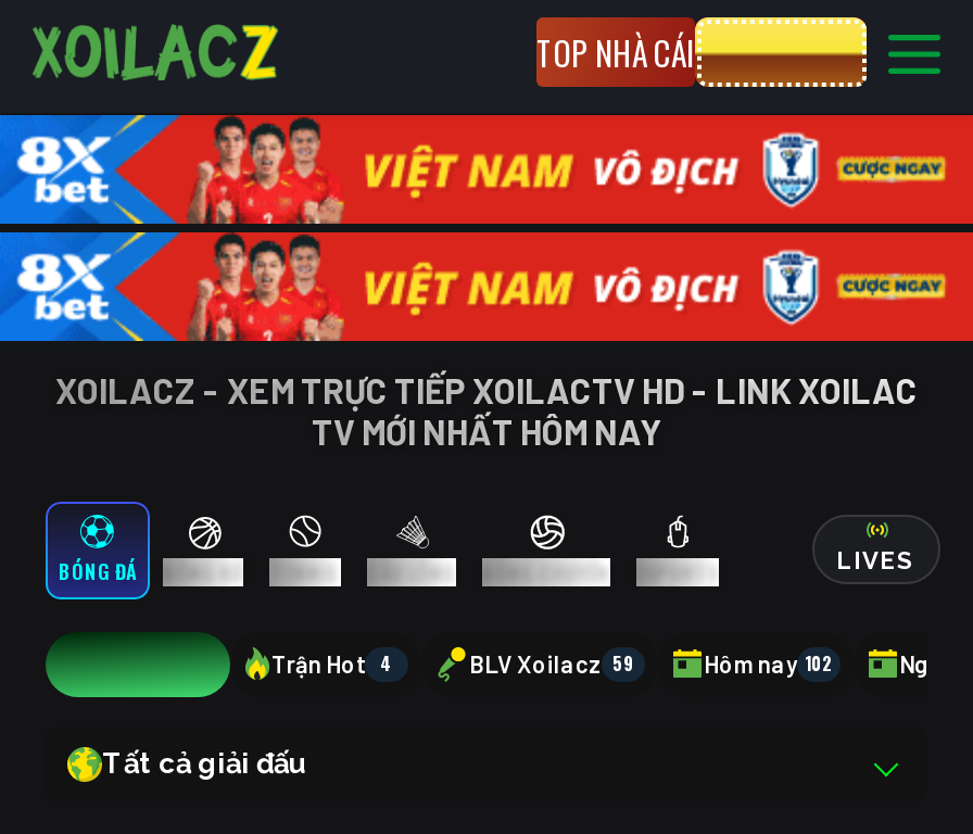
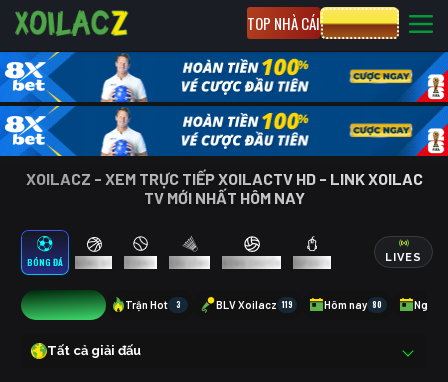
[11,113,966,343] [image] -> [4,51,445,157] [image]
[271,648,833,677] Trận Hot 4 | BLV Xoilacz 59 | Hôm nay 102 -> [125,297,382,310] Trận Hot | 3 | BLV Xoilacz 119 | Hôm nay 80

